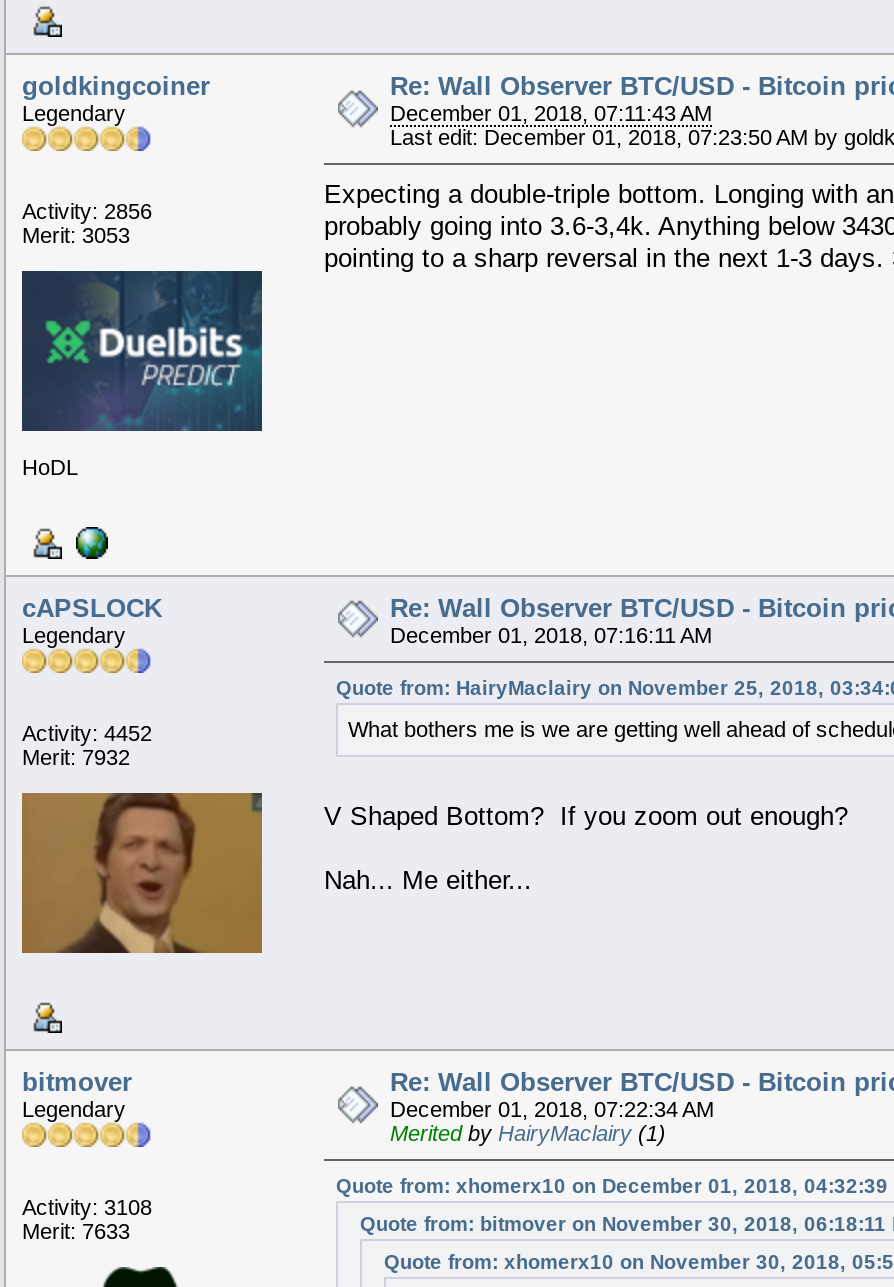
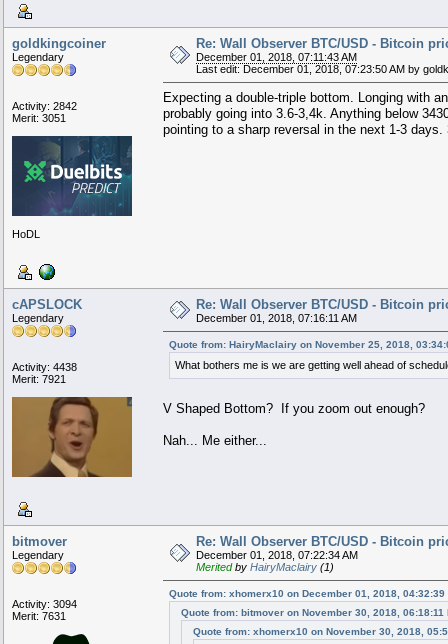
[22,200,152,224] Activity: 2856 -> [12,100,77,112] Activity: 2842
[22,224,130,248] Merit: 3053 -> [12,112,66,124] Merit: 3051
[22,722,152,746] Activity: 4452 -> [12,361,77,373] Activity: 4438
[22,746,130,770] Merit: 7932 -> [12,373,66,385] Merit: 7921
[22,1196,152,1220] Activity: 3108 -> [12,598,77,610] Activity: 3094
[22,1220,130,1244] Merit: 7633 -> [12,610,66,622] Merit: 7631

